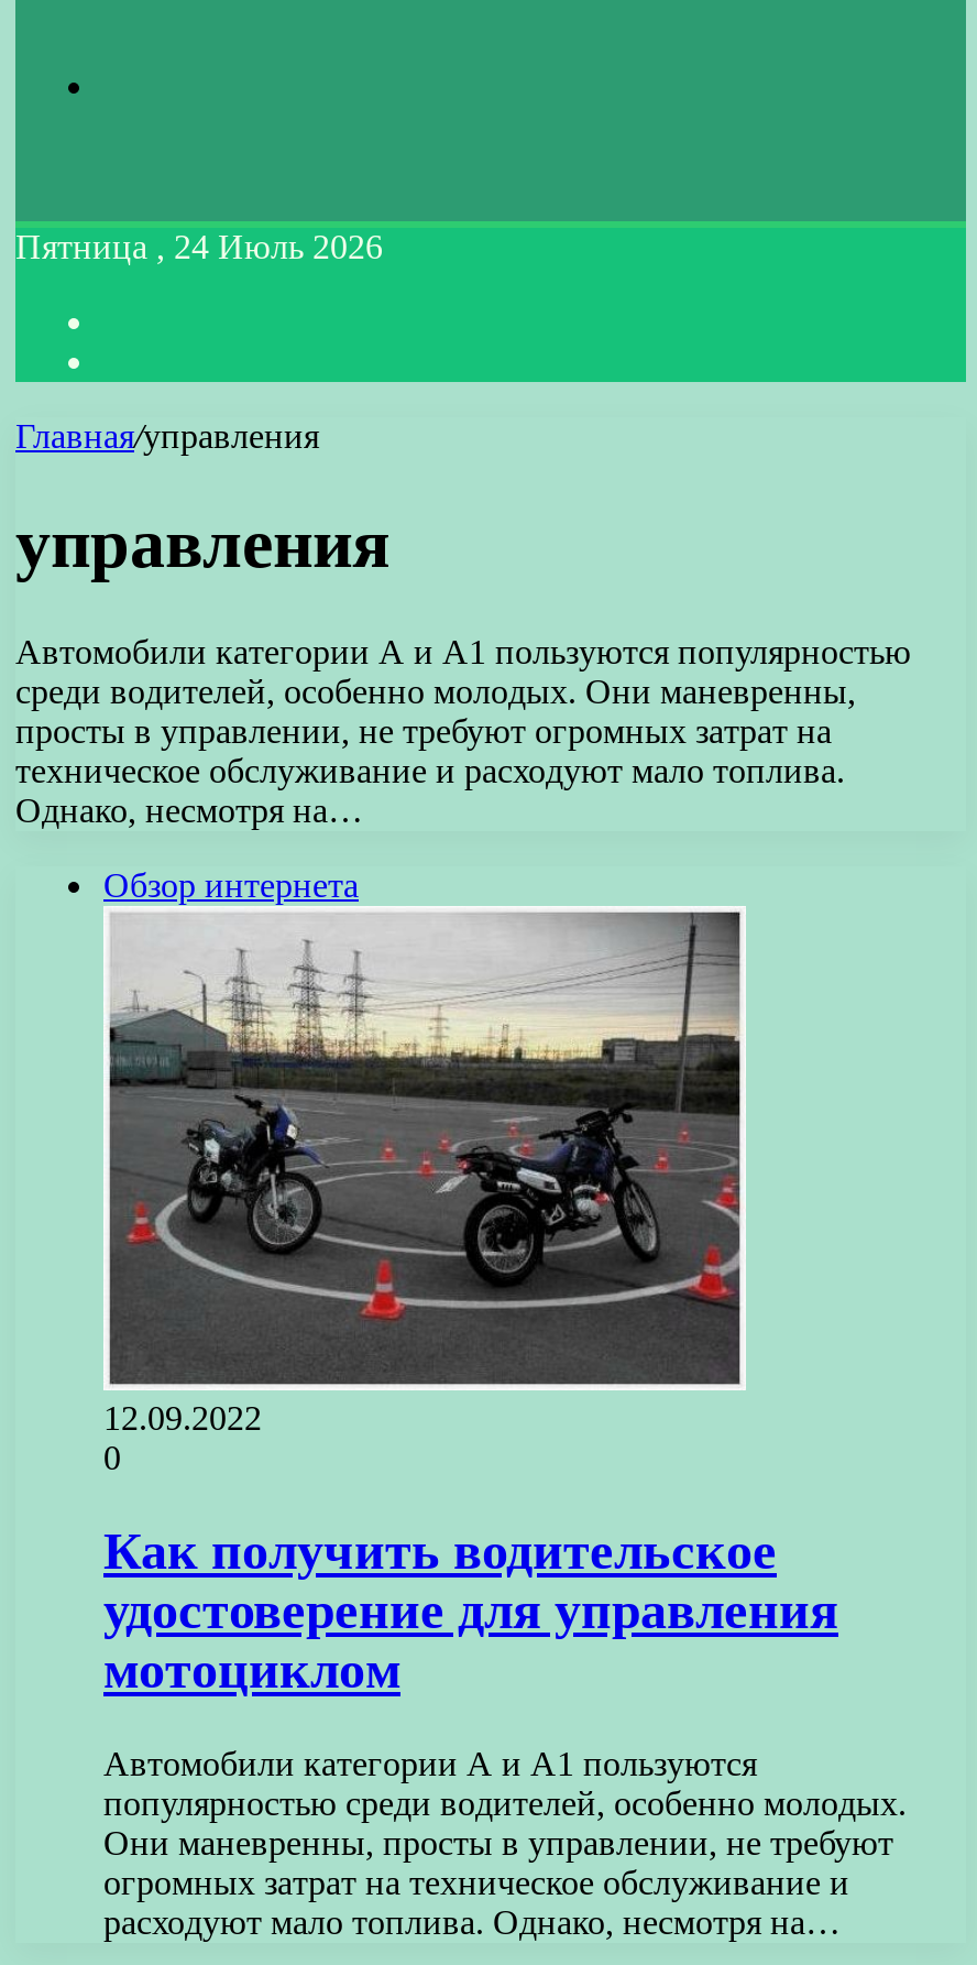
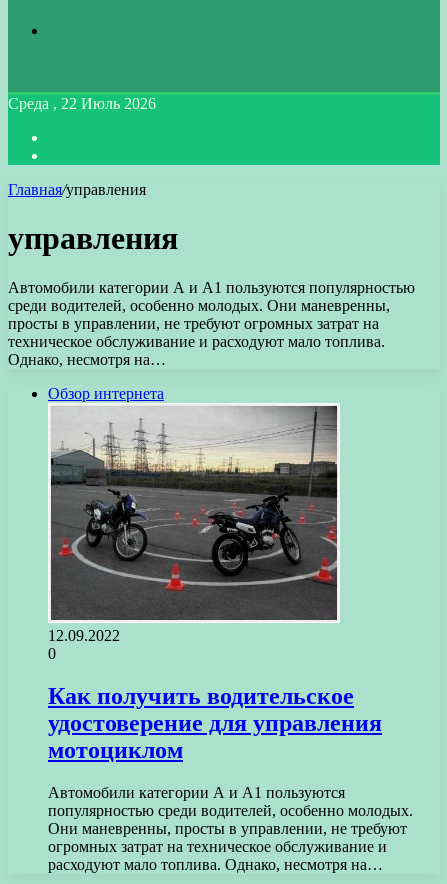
[15,228,383,265] Пятница , 24 Июль 2026 -> [8,95,156,112] Среда , 22 Июль 2026

